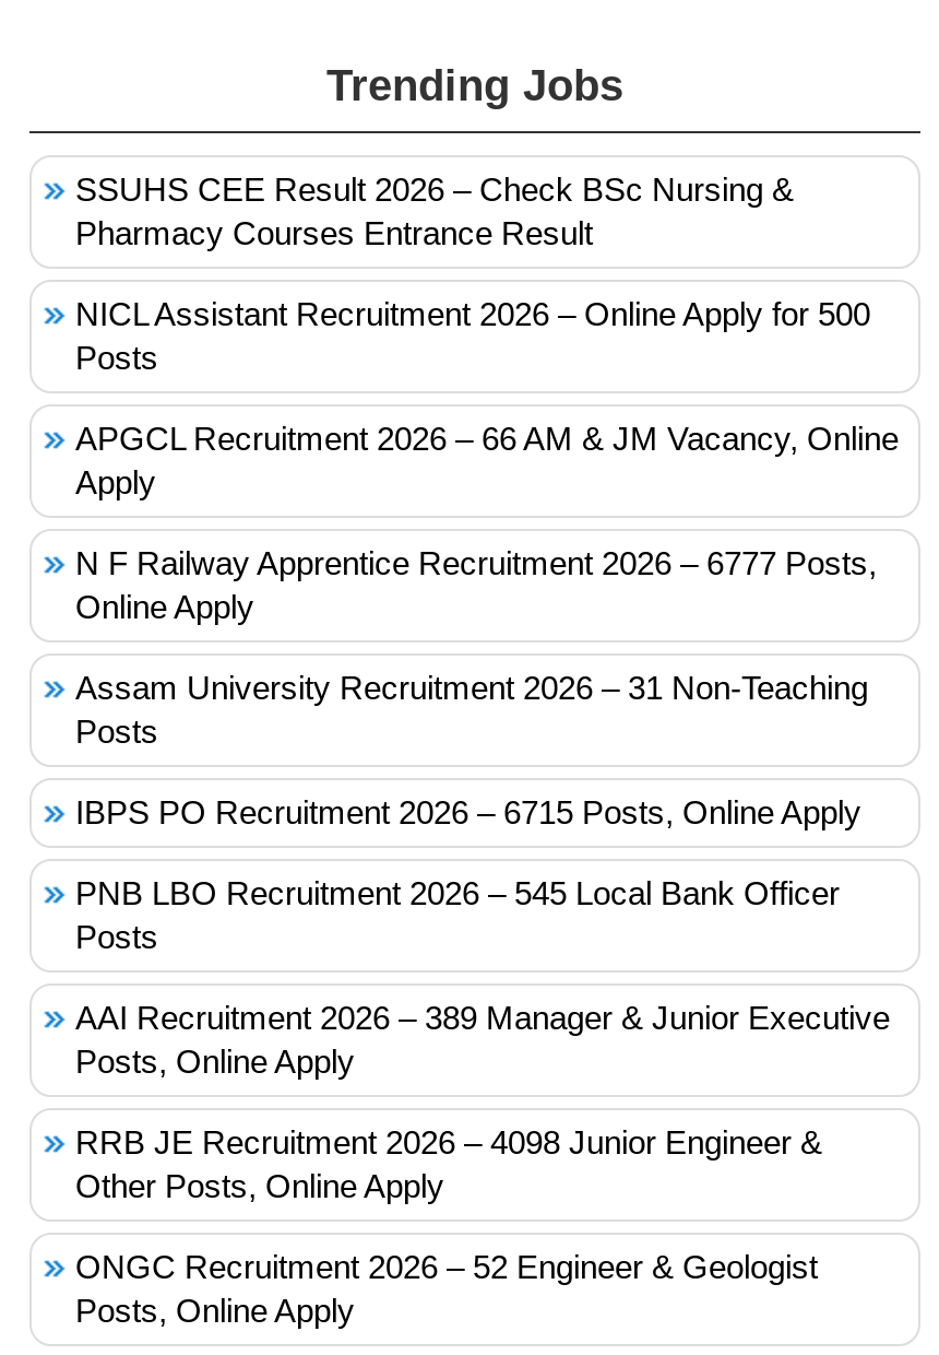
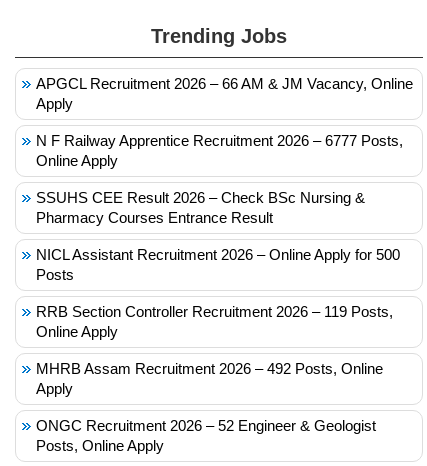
moved [75,171,870,333] -> [36,189,400,263]: SSUHS CEE Result 2026 – Check BSc Nursing & | Pharmacy Courses Entrance Result | NICL Assistant Recruitment 2026 – Online Apply for 500
[75,339,158,376] Posts -> none
[75,669,868,706] Assam University Recruitment 2026 – 31 Non-Teaching -> none
[75,794,890,1205] IBPS PO Recruitment 2026 – 6715 Posts, Online Apply | PNB LBO Recruitment 2026 – 545 Local Bank Officer | Posts | AAI Recruitment 2026 – 389 Manager & Junior Executive | Posts, Online Apply | RRB JE Recruitment 2026 – 4098 Junior Engineer & | Other Posts, Online Apply -> [36,303,393,397] RRB Section Controller Recruitment 2026 – 119 Posts, | Online Apply | MHRB Assam Recruitment 2026 – 492 Posts, Online | Apply

